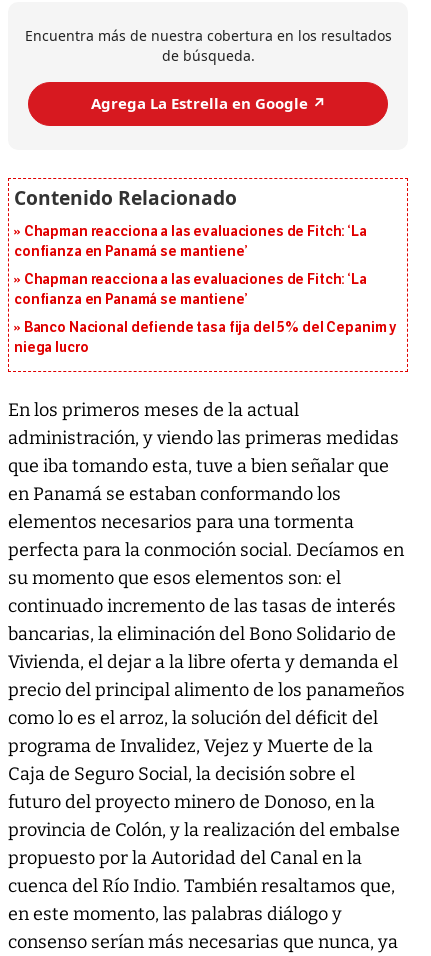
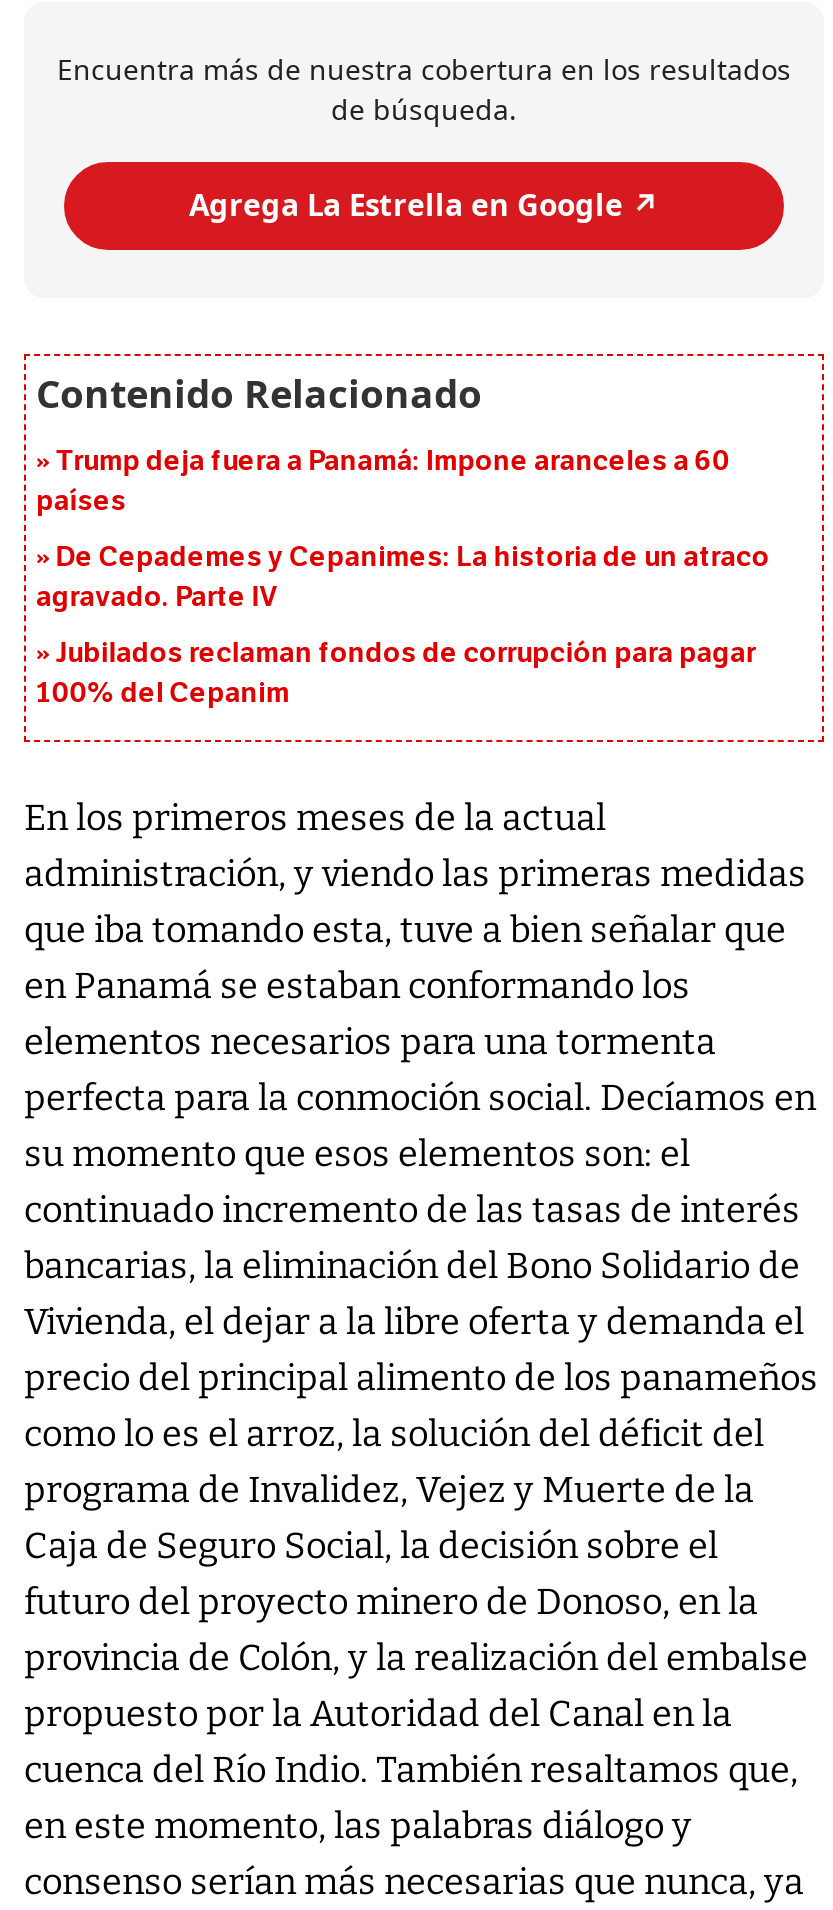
[14,222,367,259] Chapman reacciona a las evaluaciones de Fitch: ‘La | confianza en Panamá se mantiene’ -> [36,443,730,517] Trump deja fuera a Panamá: Impone aranceles a 60 | países
[14,270,367,307] Chapman reacciona a las evaluaciones de Fitch: ‘La | confianza en Panamá se mantiene’ -> [36,539,770,613] De Cepademes y Cepanimes: La historia de un atraco | agravado. Parte IV
[14,318,397,355] Banco Nacional defiende tasa fija del 5% del Cepanim y | niega lucro -> [36,635,756,709] Jubilados reclaman fondos de corrupción para pagar | 100% del Cepanim

